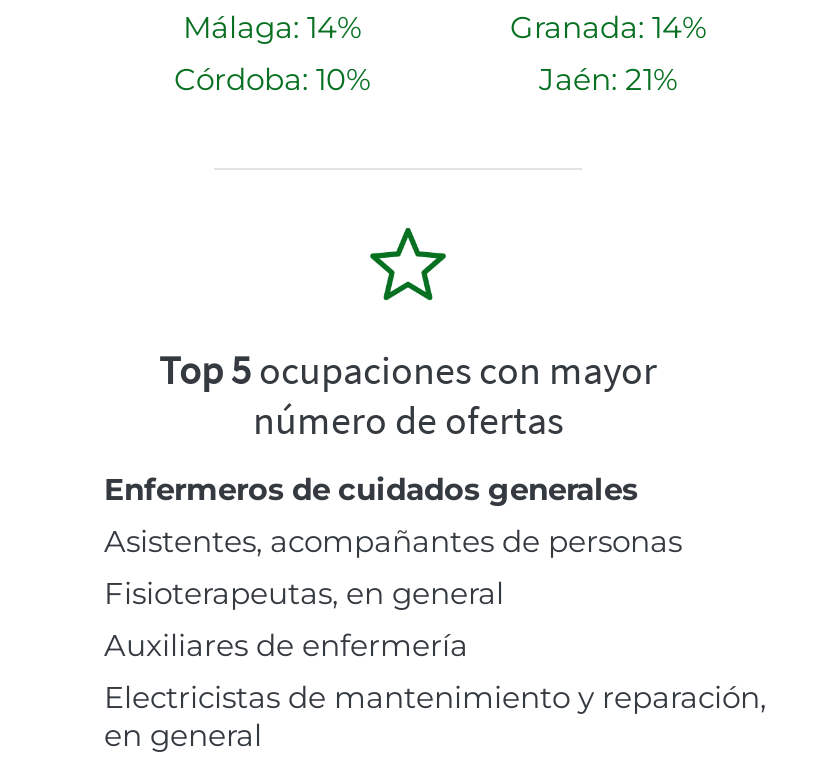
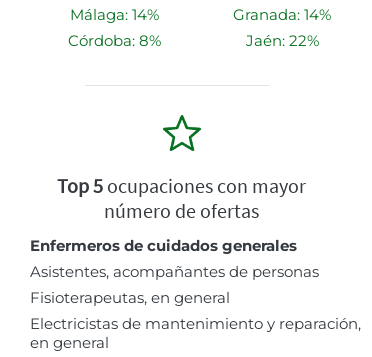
[174,60,370,98] Córdoba: 10% -> [67,31,160,50] Córdoba: 8%
[539,60,677,98] Jaén: 21% -> [245,31,318,50] Jaén: 22%
[104,626,468,664] Auxiliares de enfermería -> none

